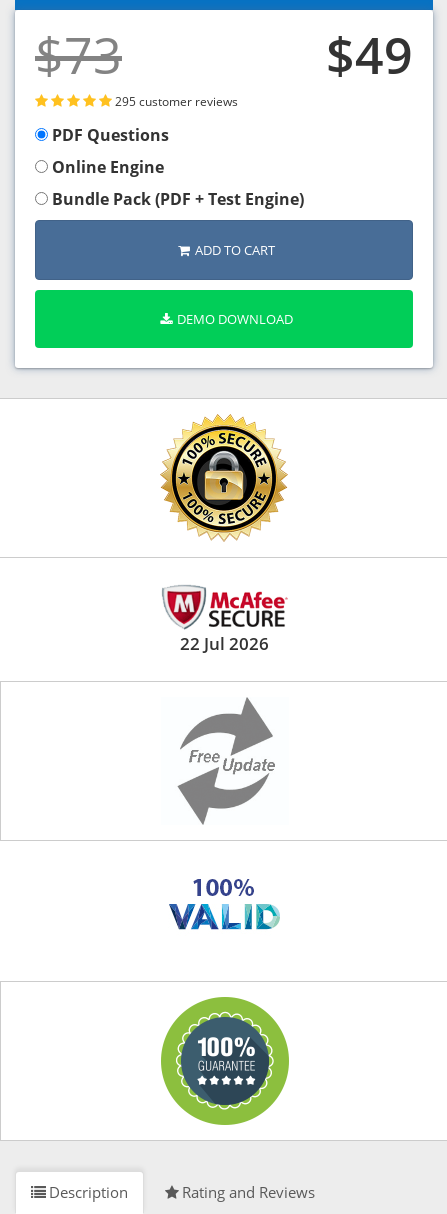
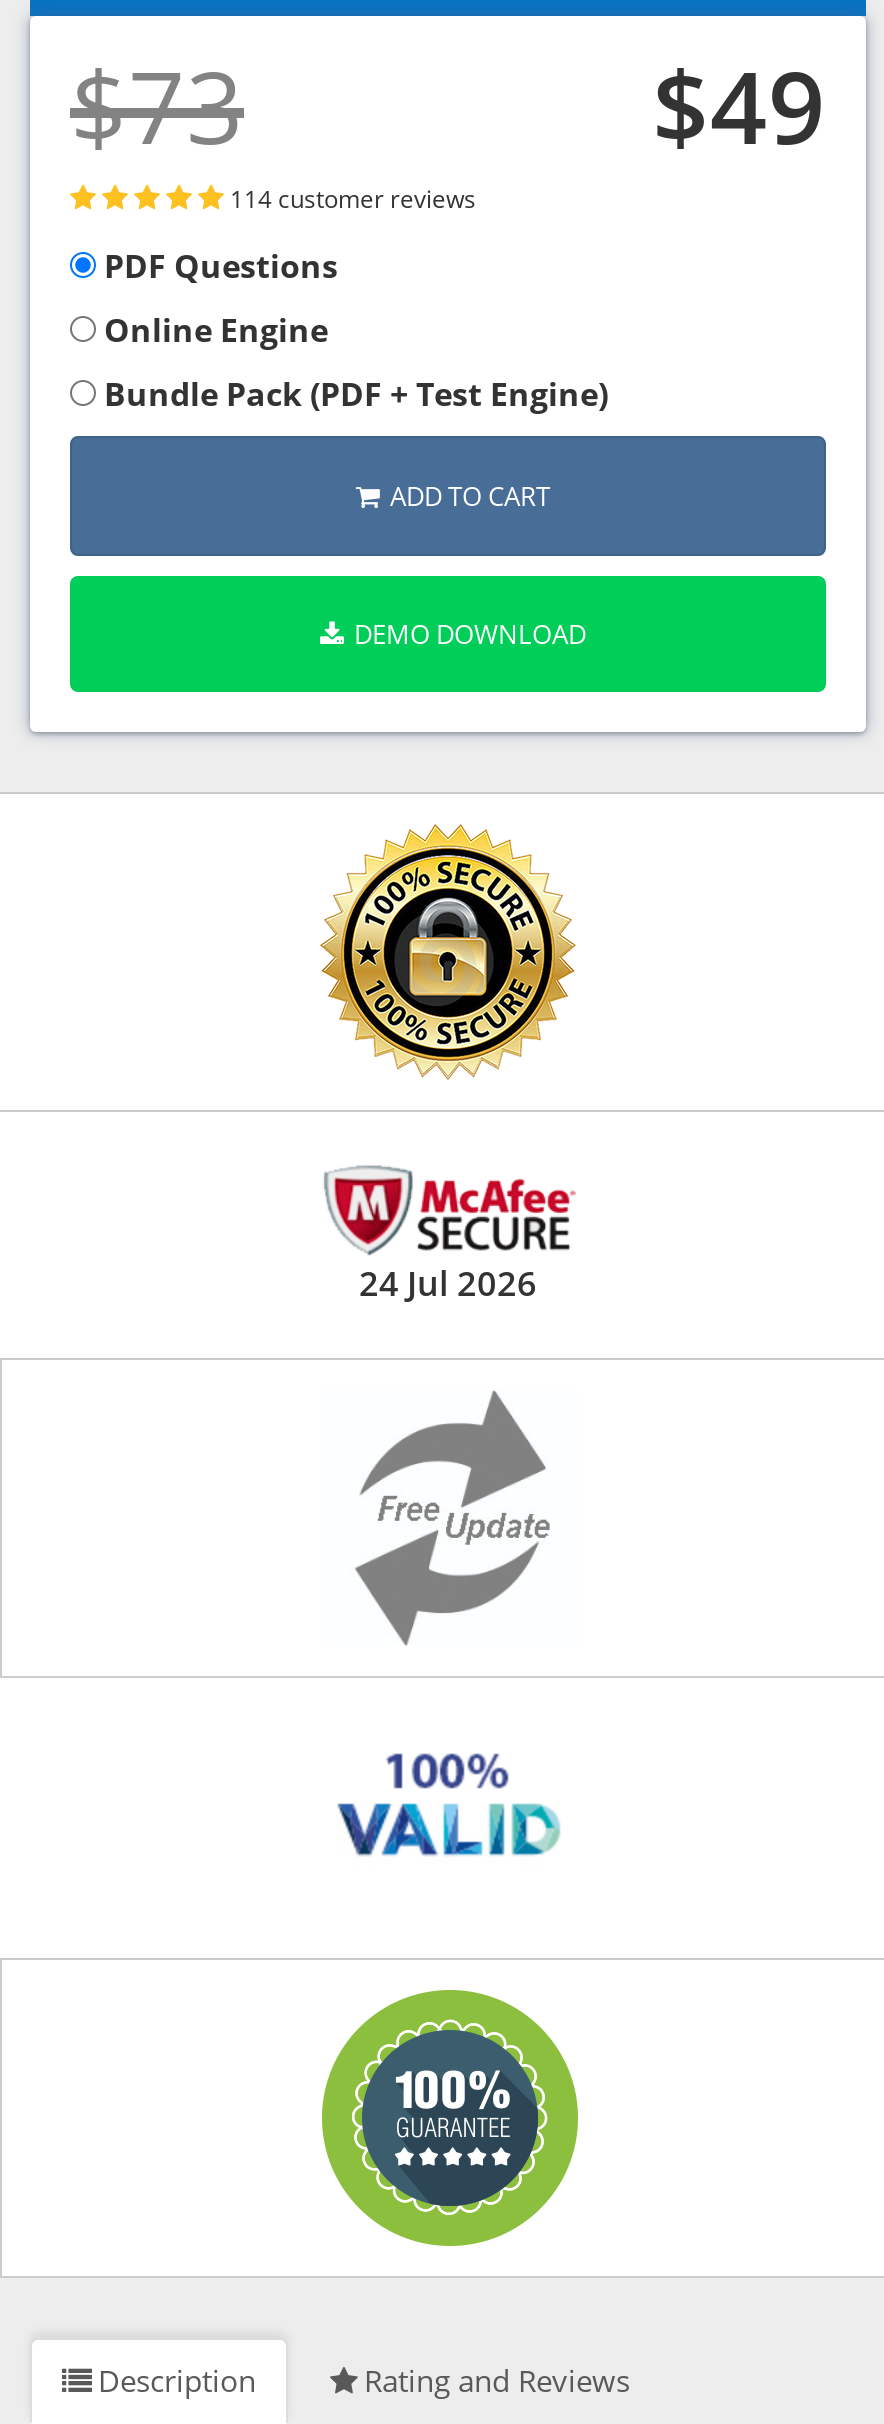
[115,93,238,109] 295 customer reviews -> [230,182,476,214] 114 customer reviews
[179,632,268,655] 22 Jul 2026 -> [359,1261,537,1307] 24 Jul 2026

